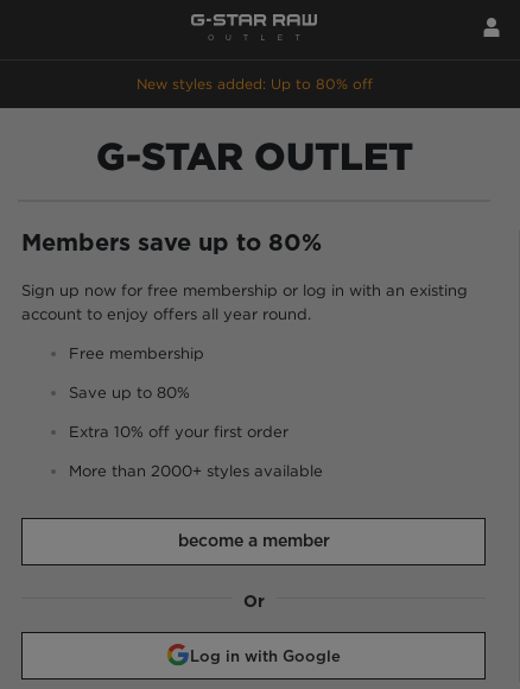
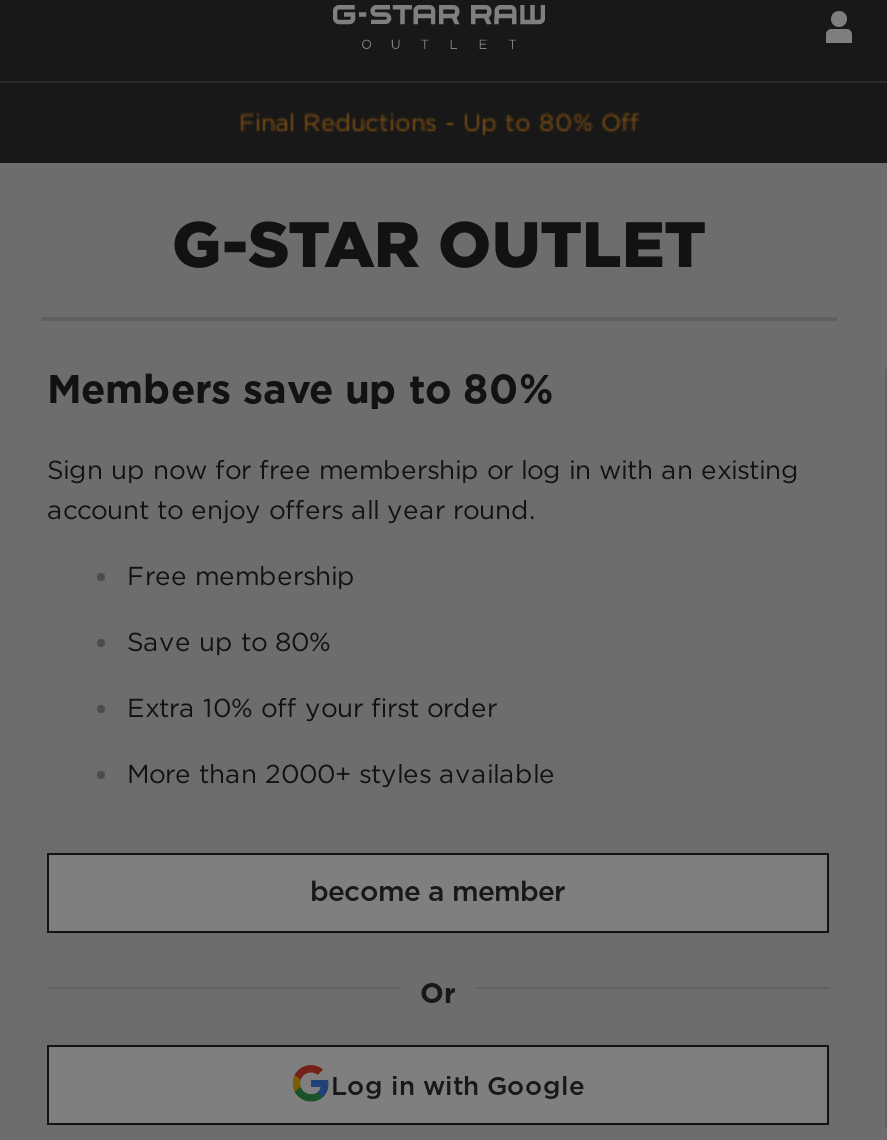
[136,75,372,93] New styles added: Up to 80% off -> [254,107,654,137] Final Reductions - Up to 80% Off

